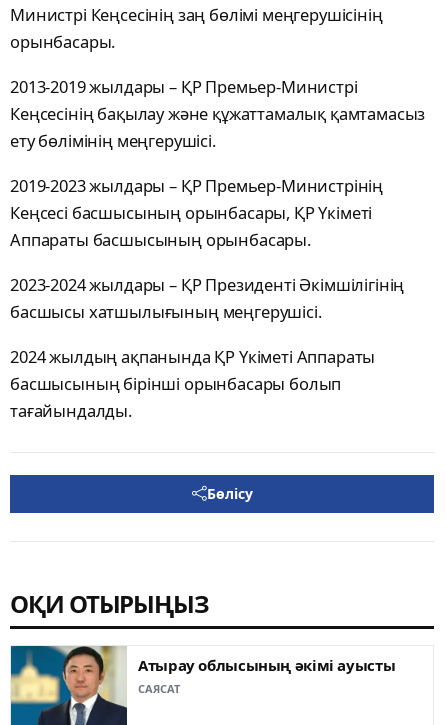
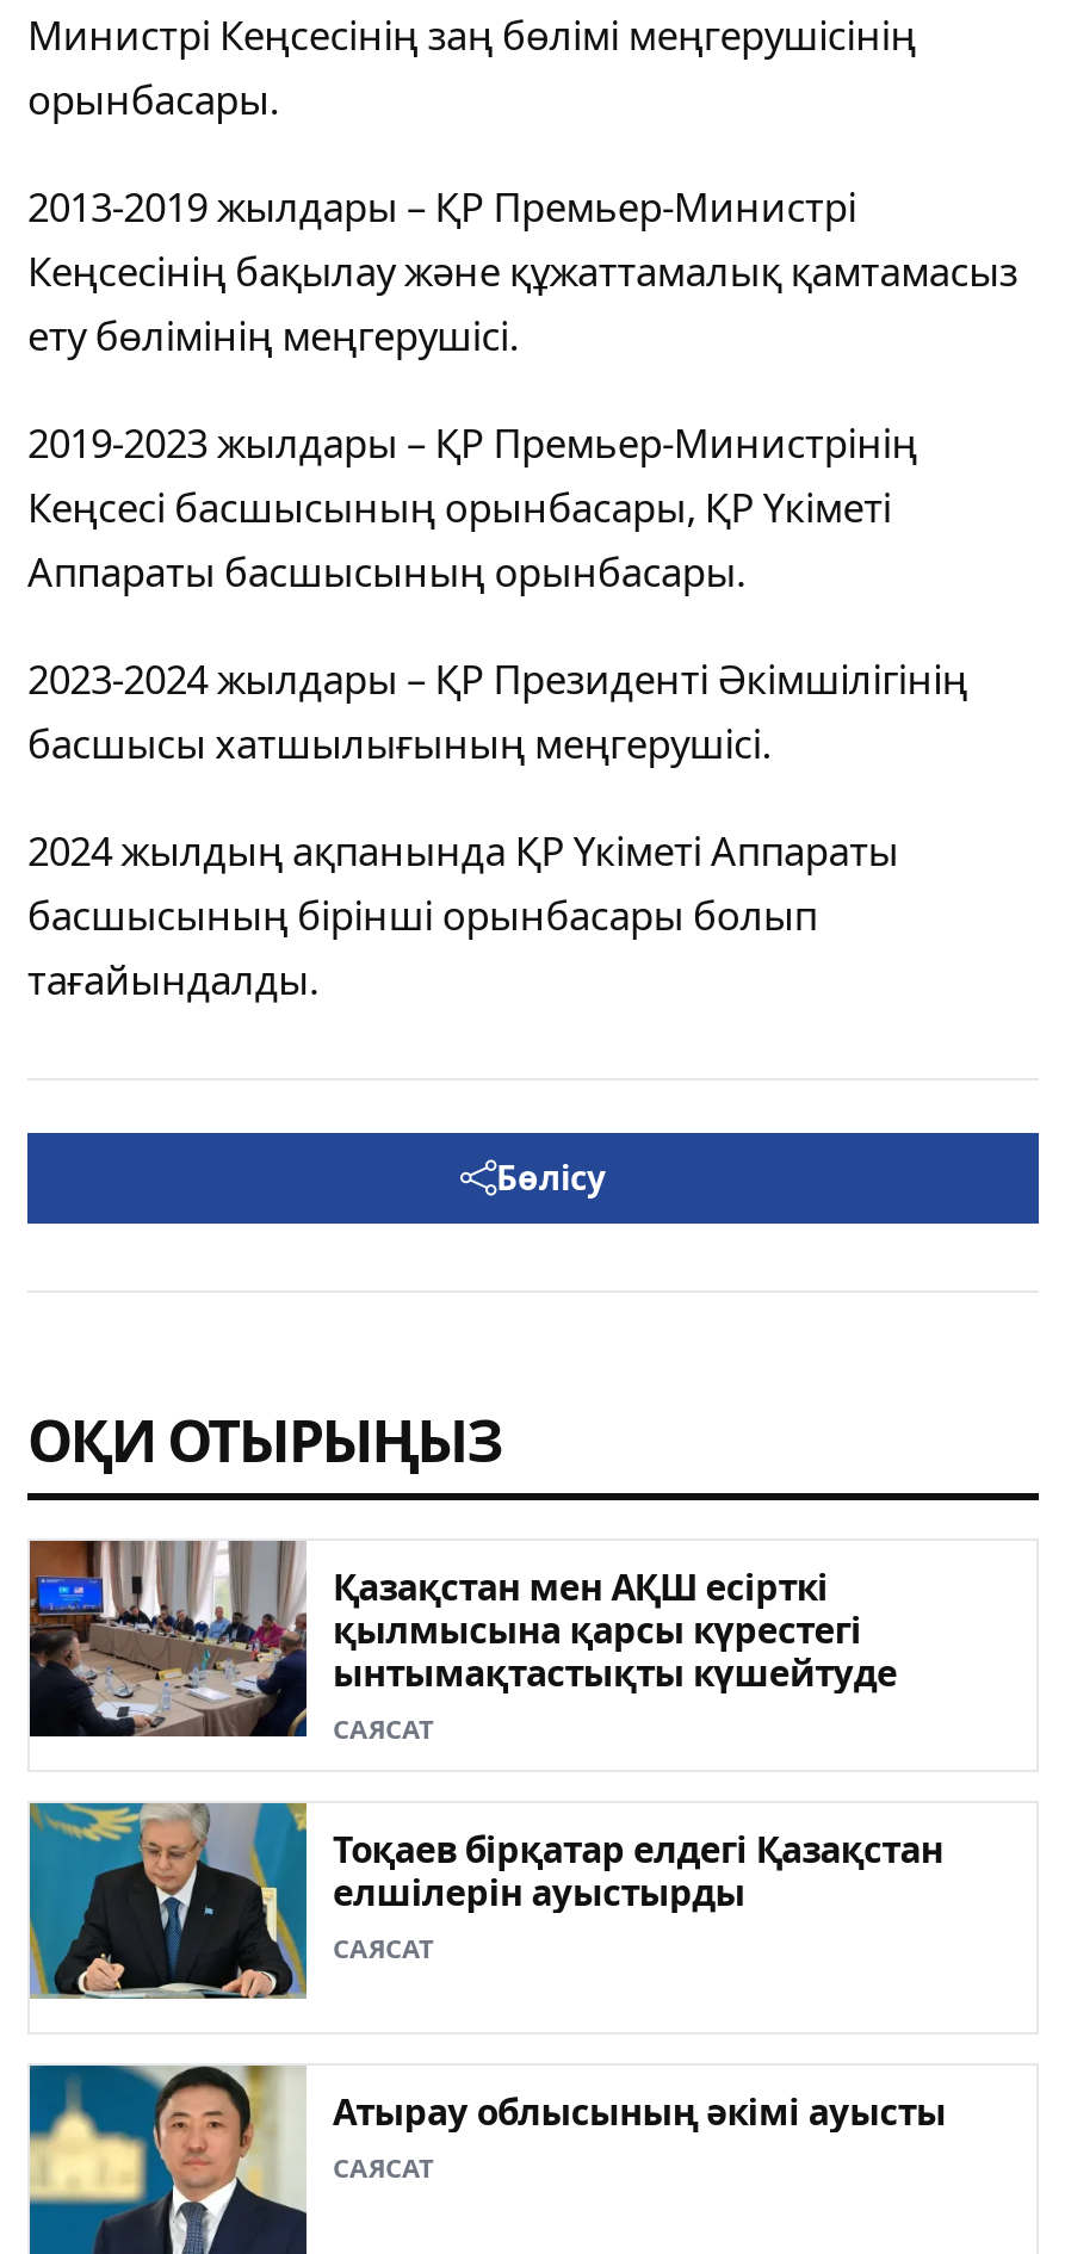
none -> [27,1538,943,1965] [image] | Қазақстан мен АҚШ есірткі | қылмысына қарсы күрестегі | ынтымақтастықты күшейтуде | САЯСАТ | Тоқаев бірқатар елдегі Қазақстан | елшілерін ауыстырды | САЯСАТ
none -> [27,1801,309,2001] [image]

